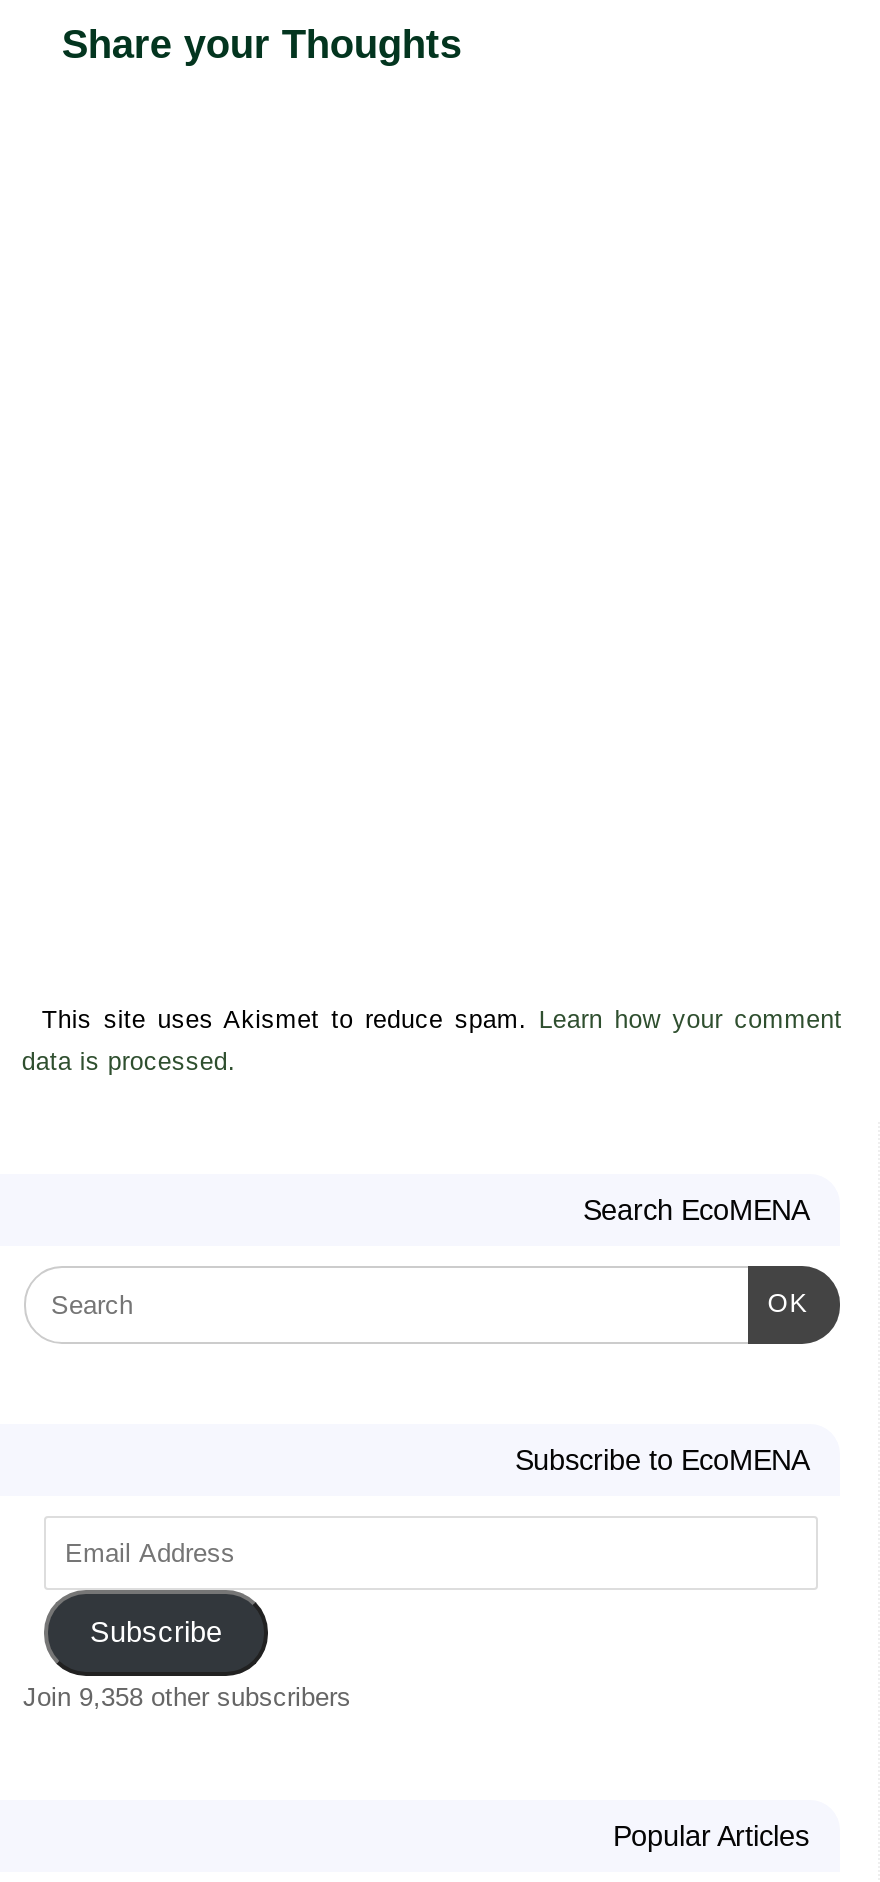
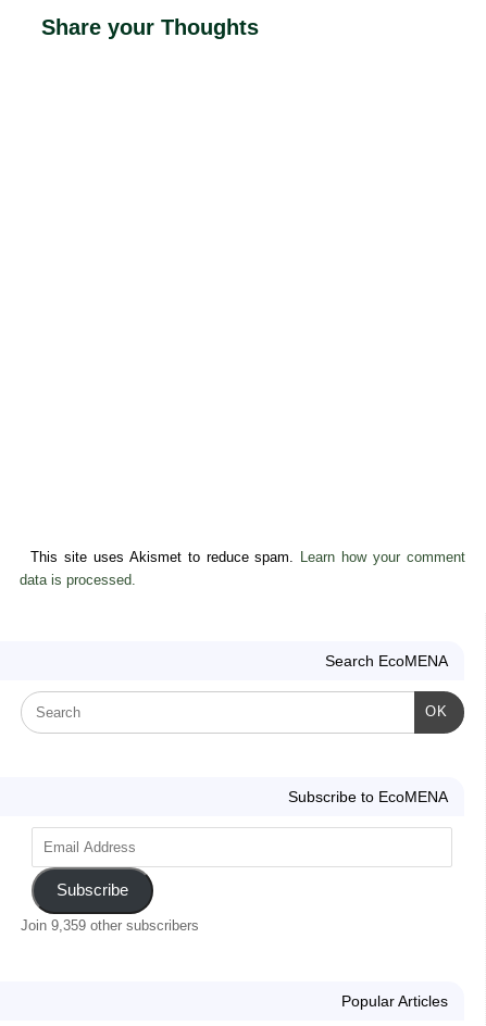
[23,1682,351,1712] Join 9,358 other subscribers -> [20,917,198,934] Join 9,359 other subscribers

